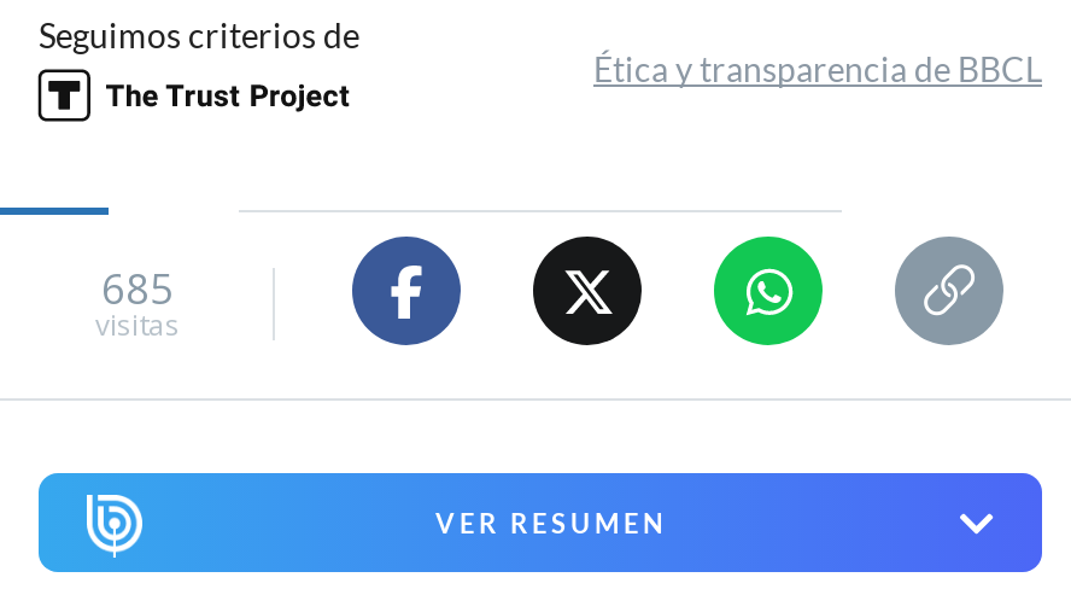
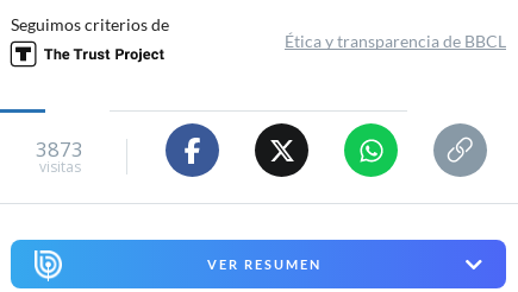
[101,261,174,316] 685 -> [36,135,83,163] 3873

